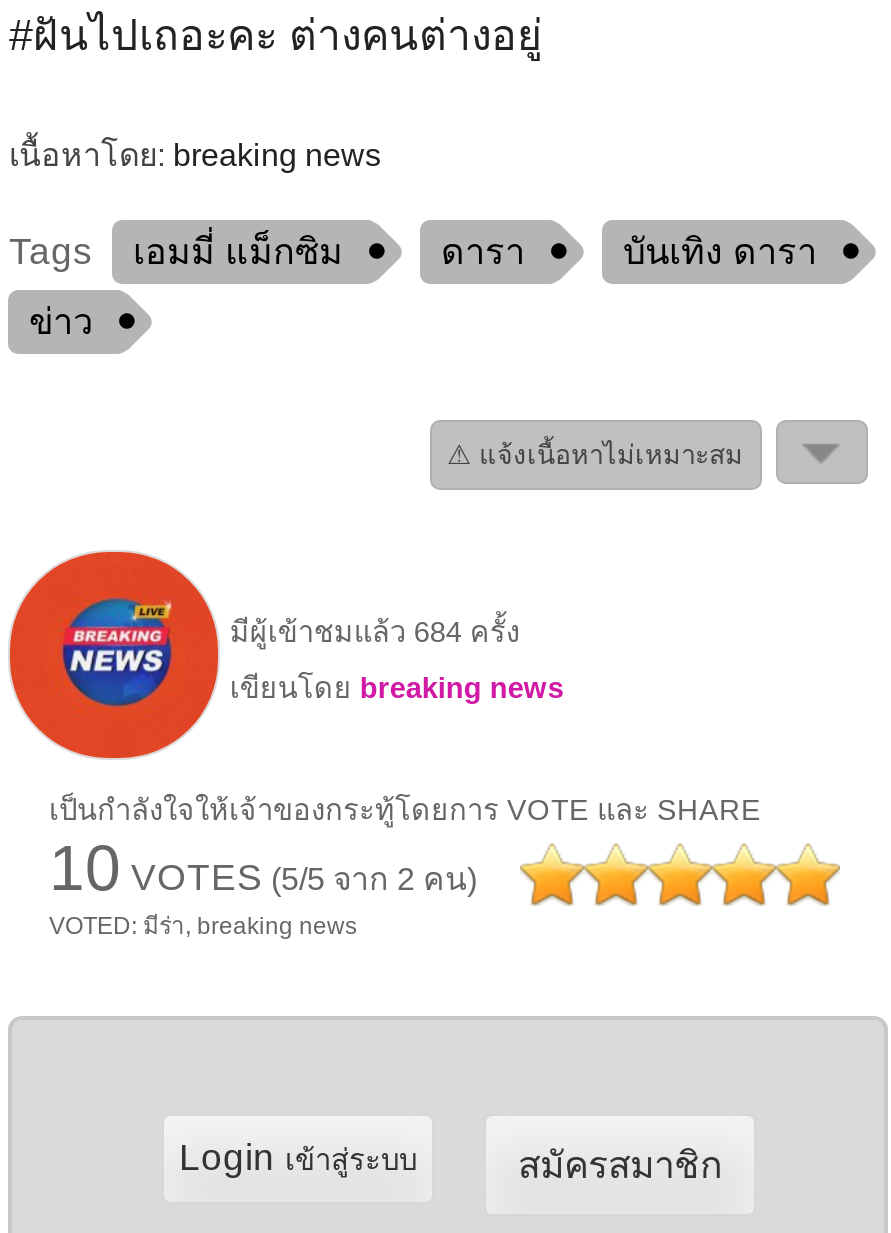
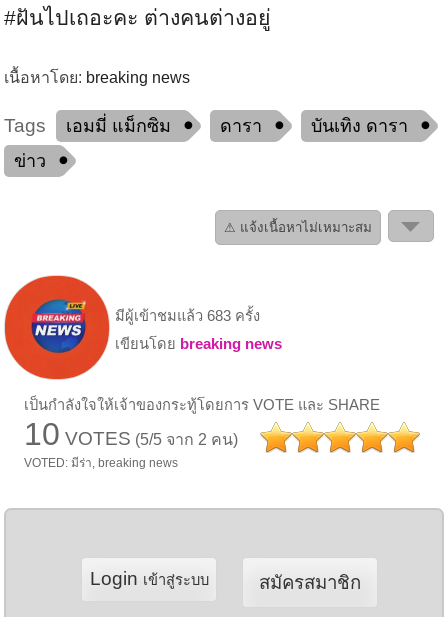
[230,615,520,647] มีผู้เข้าชมแล้ว 684 ครั้ง -> [115,308,260,324] มีผู้เข้าชมแล้ว 683 ครั้ง

